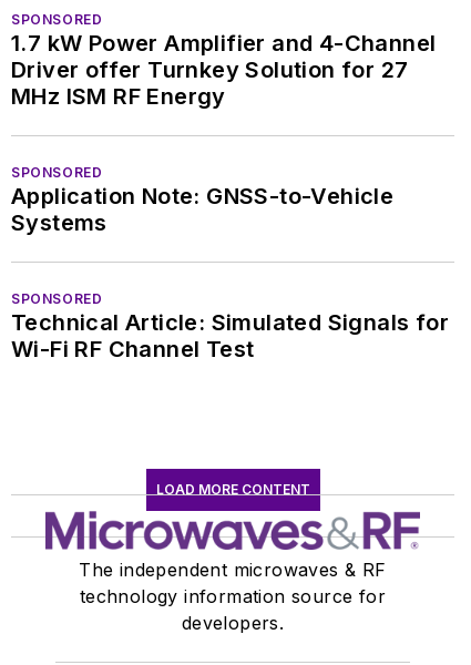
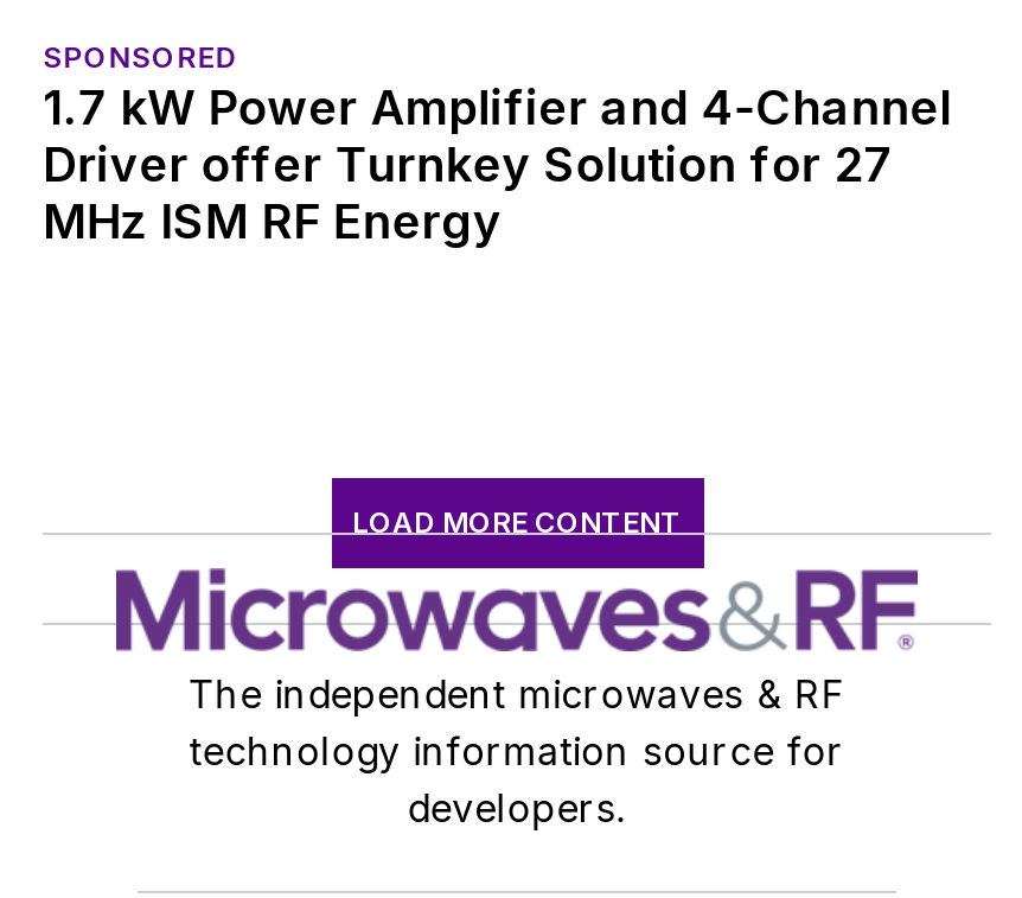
[11,164,449,362] SPONSORED | Application Note: GNSS-to-Vehicle | Systems | SPONSORED | Technical Article: Simulated Signals for | Wi-Fi RF Channel Test -> none

